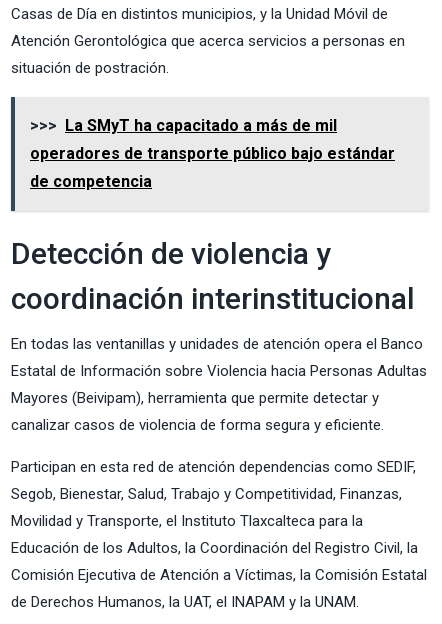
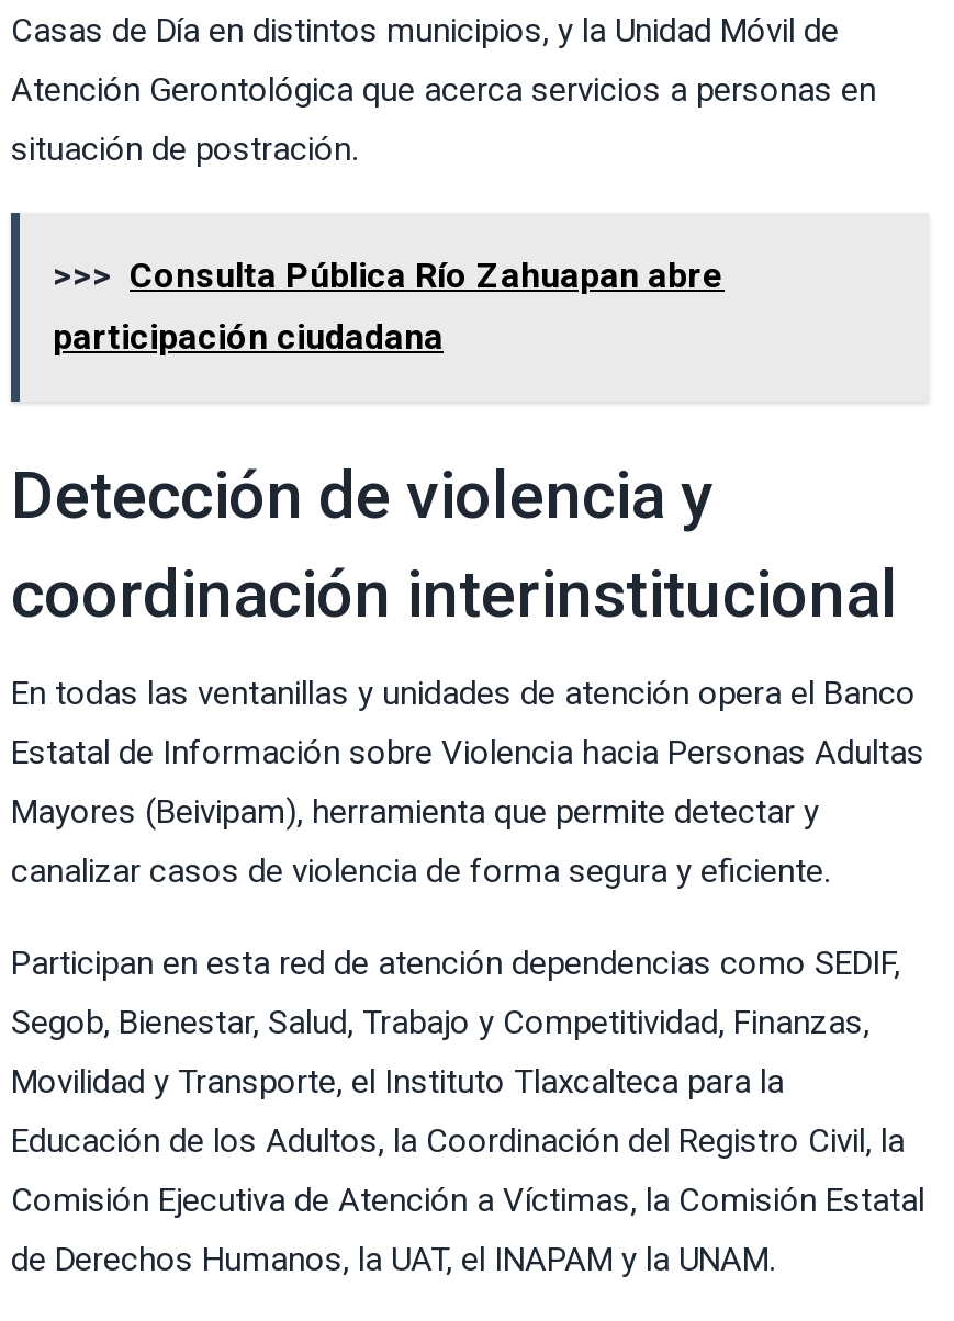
[30,116,395,191] >>> La SMyT ha capacitado a más de mil | operadores de transporte público bajo estándar | de competencia -> [53,254,725,357] >>> Consulta Pública Río Zahuapan abre | participación ciudadana

